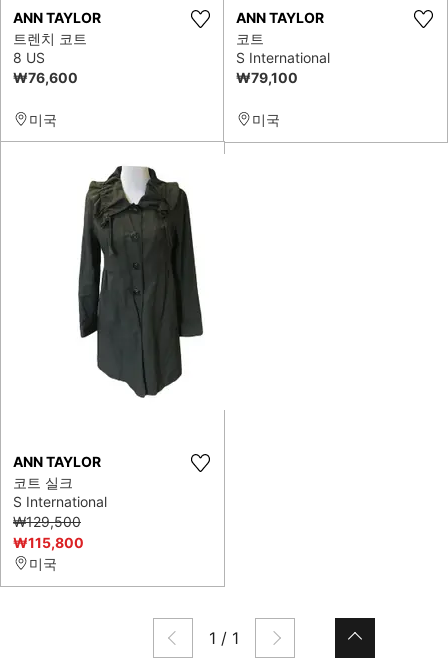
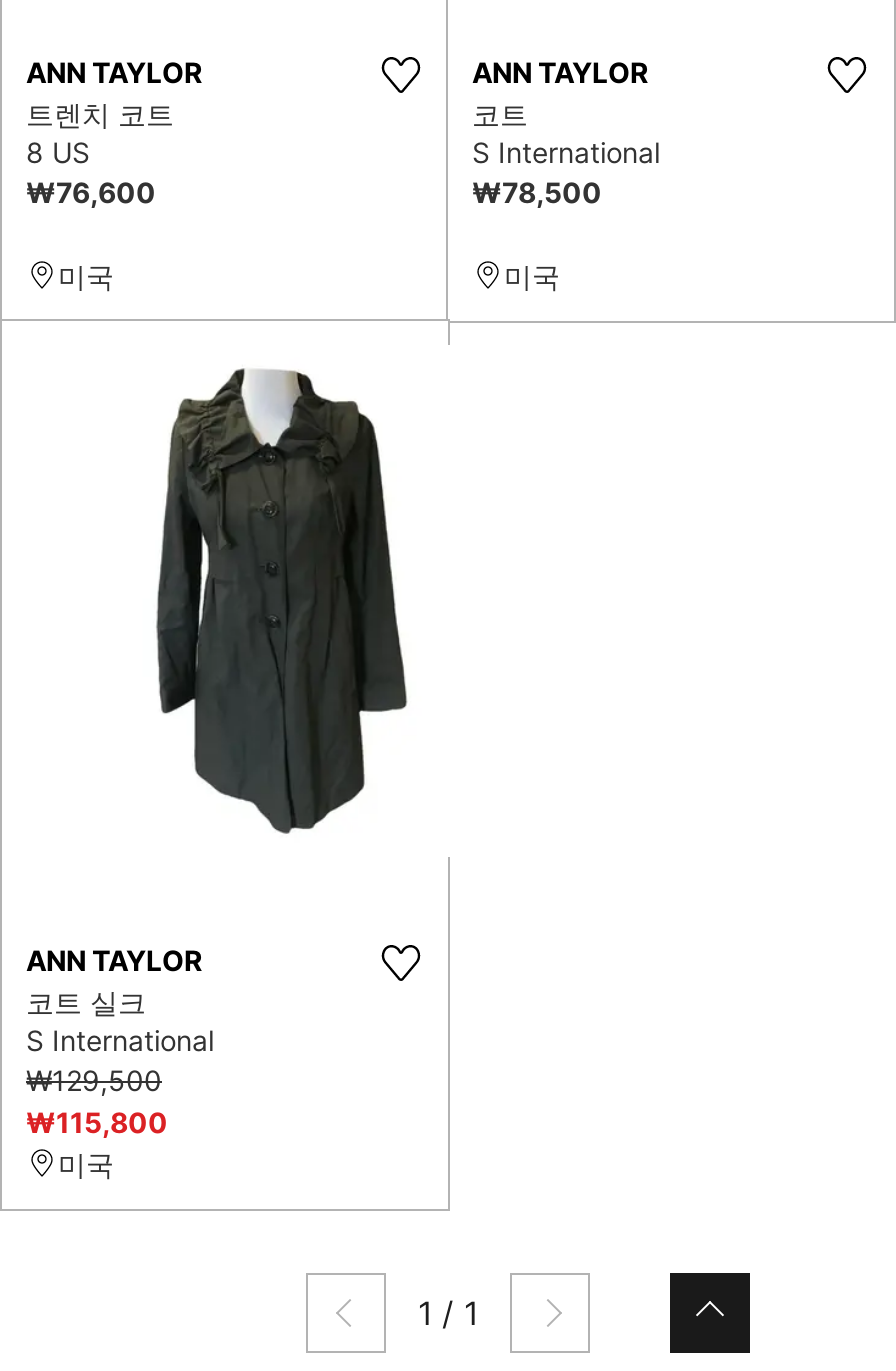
[236,69,298,86] ₩79,100 -> [472,174,602,208] ₩78,500

